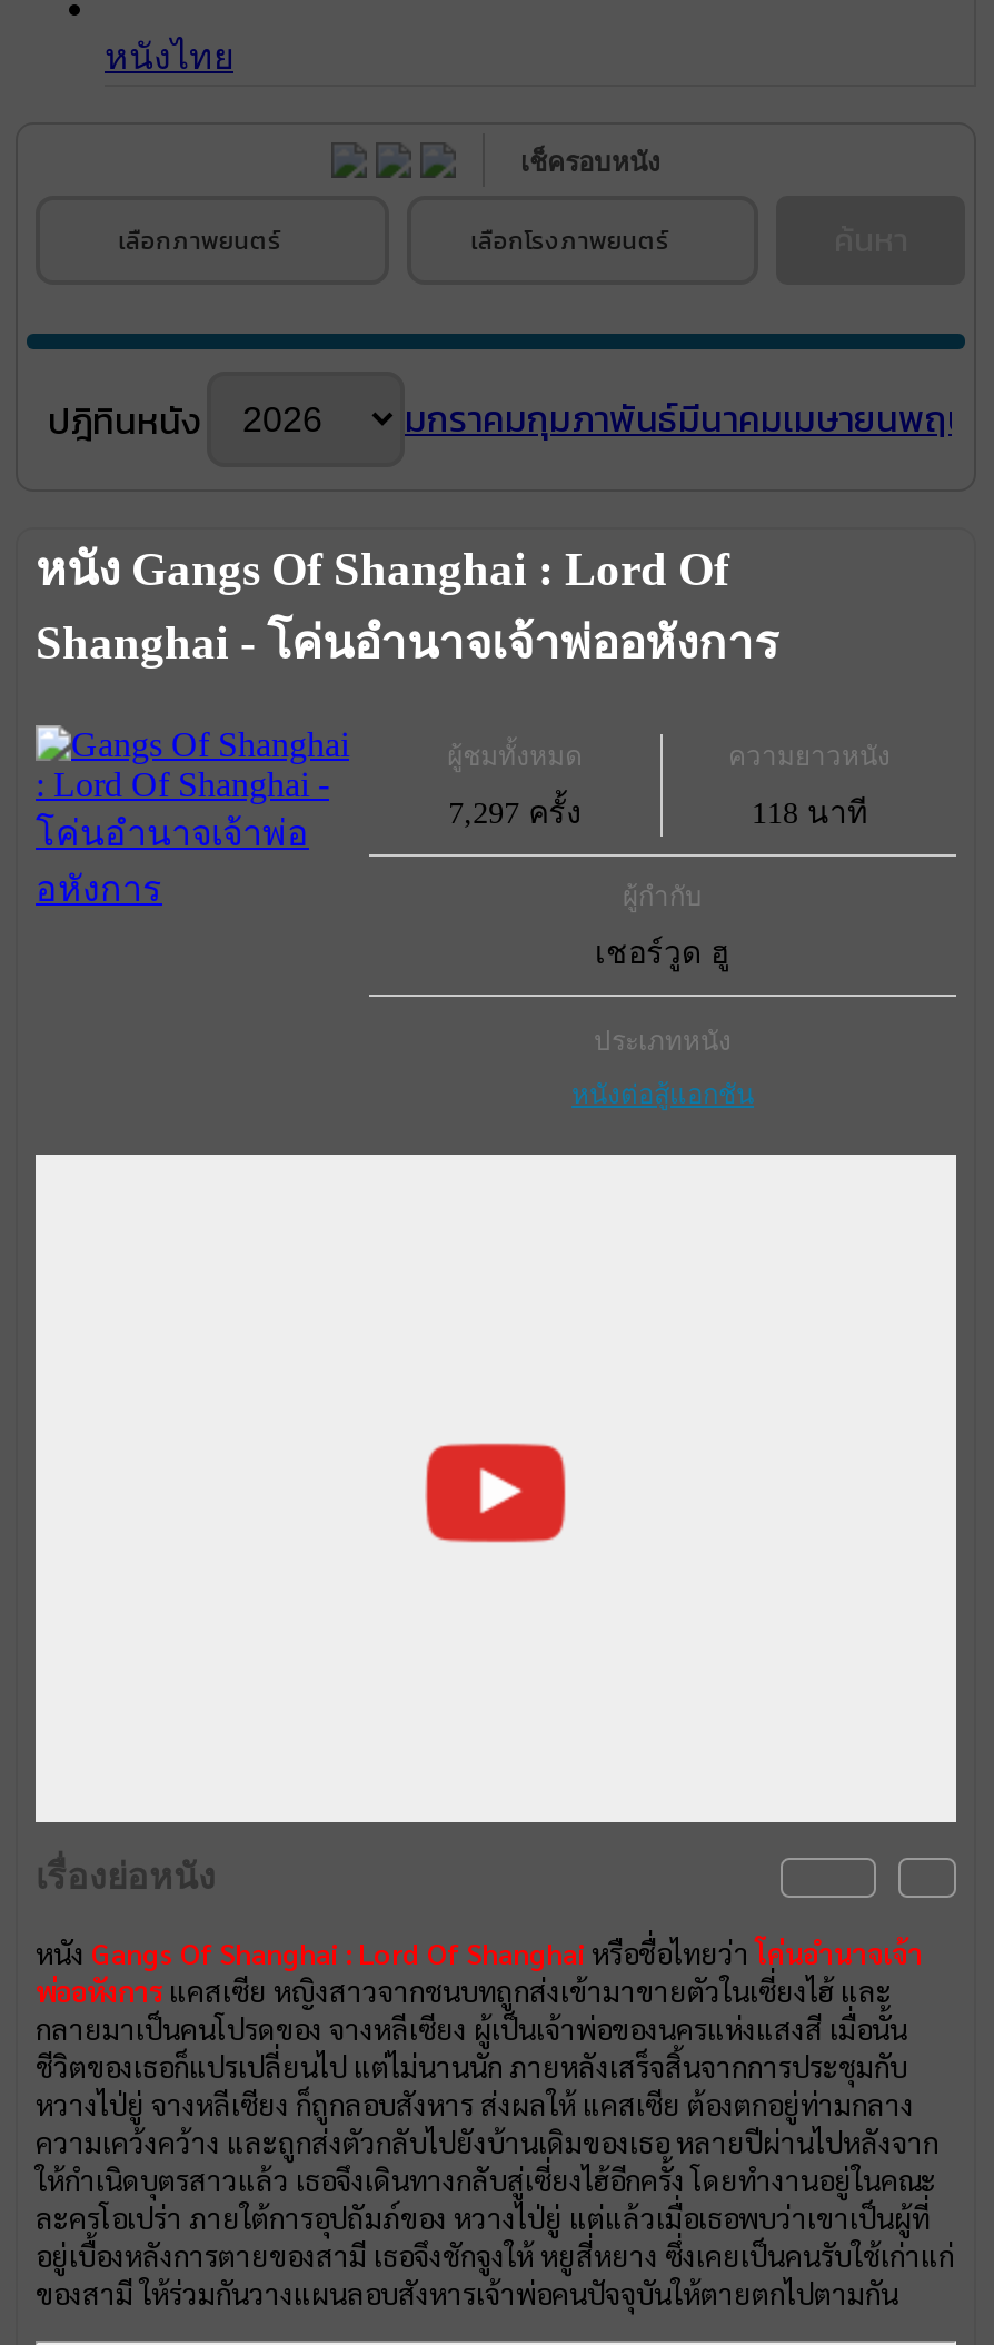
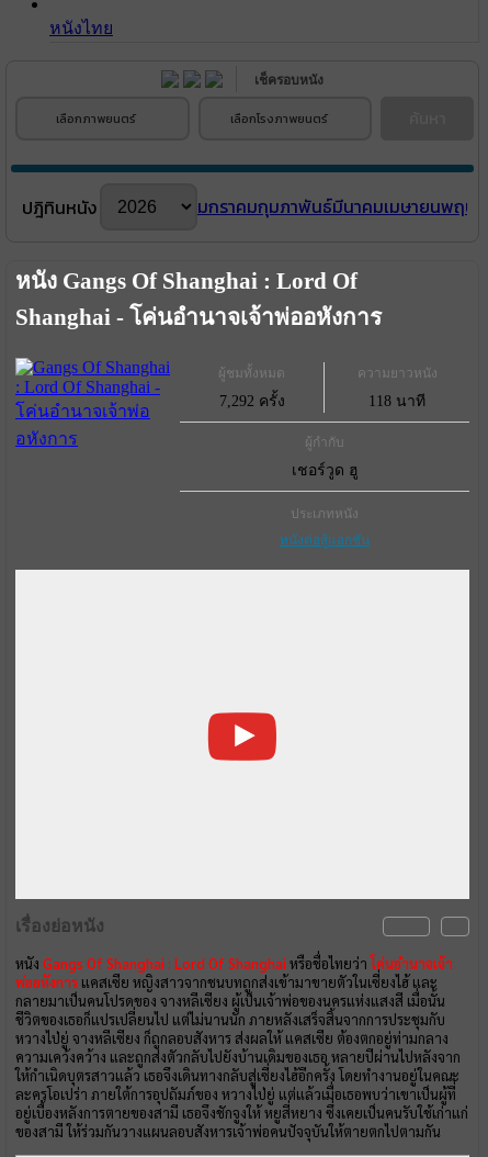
[448,797,582,831] 7,297 ครั้ง -> [219,393,285,410] 7,292 ครั้ง

